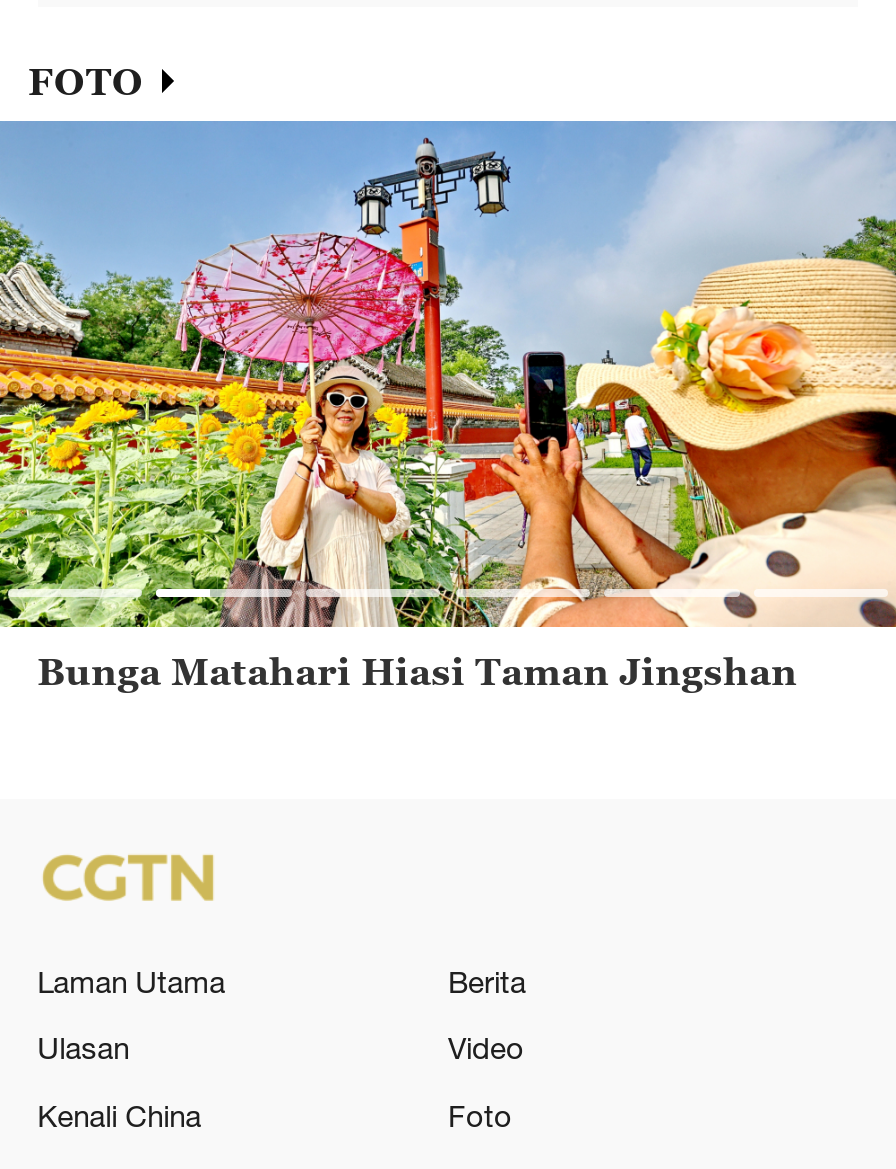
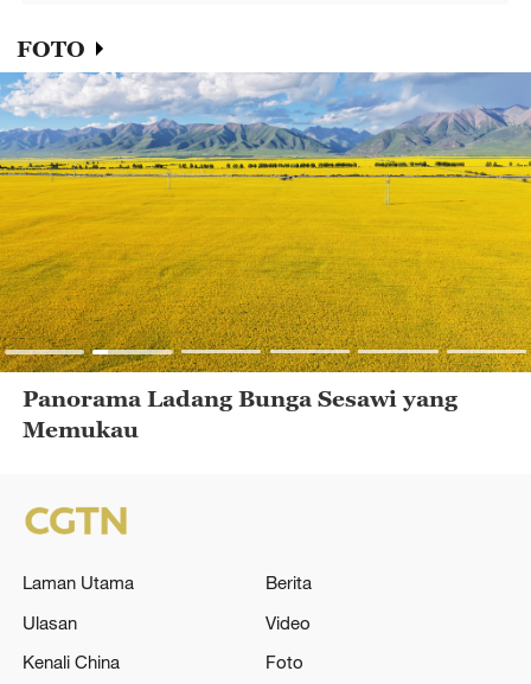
[6,119,890,694] [image] | Bunga Matahari Hiasi Taman Jingshan -> [4,72,527,443] [image] | Panorama Ladang Bunga Sesawi yang | Memukau

